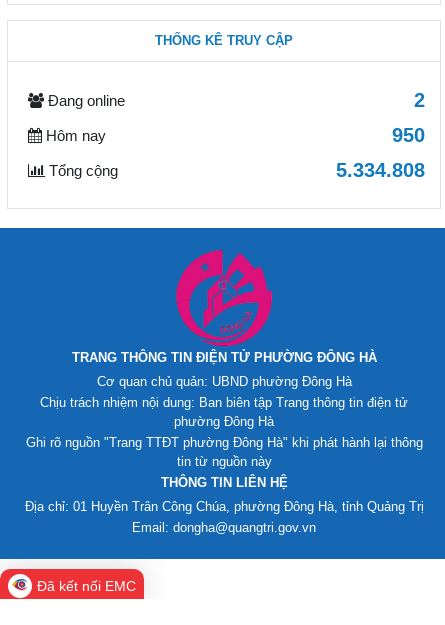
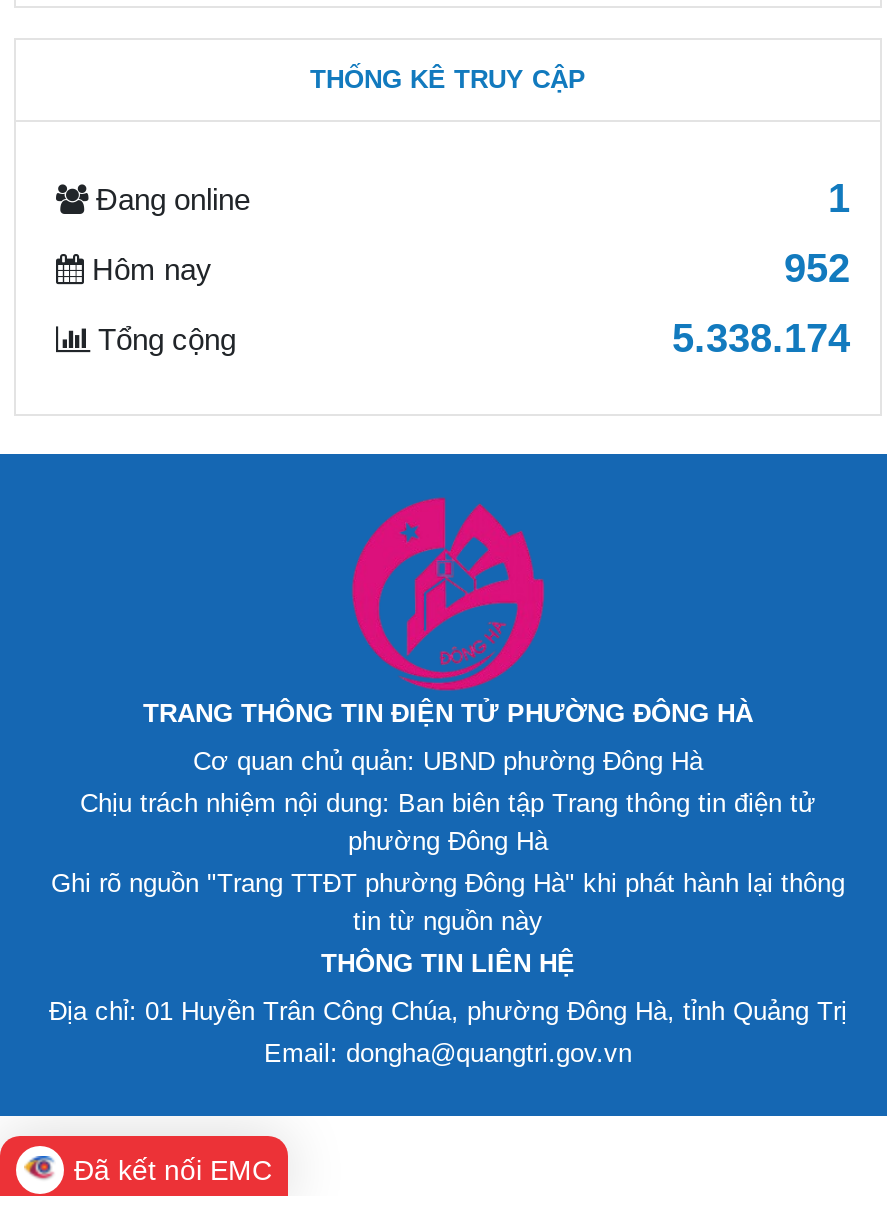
[414,89,425,111] 2 -> [828,176,850,220] 1
[392,124,425,146] 950 -> [784,246,850,290] 952
[336,159,425,181] 5.334.808 -> [672,316,850,360] 5.338.174

